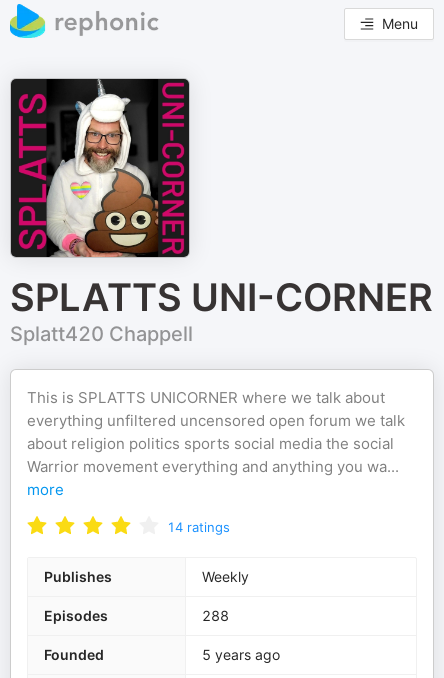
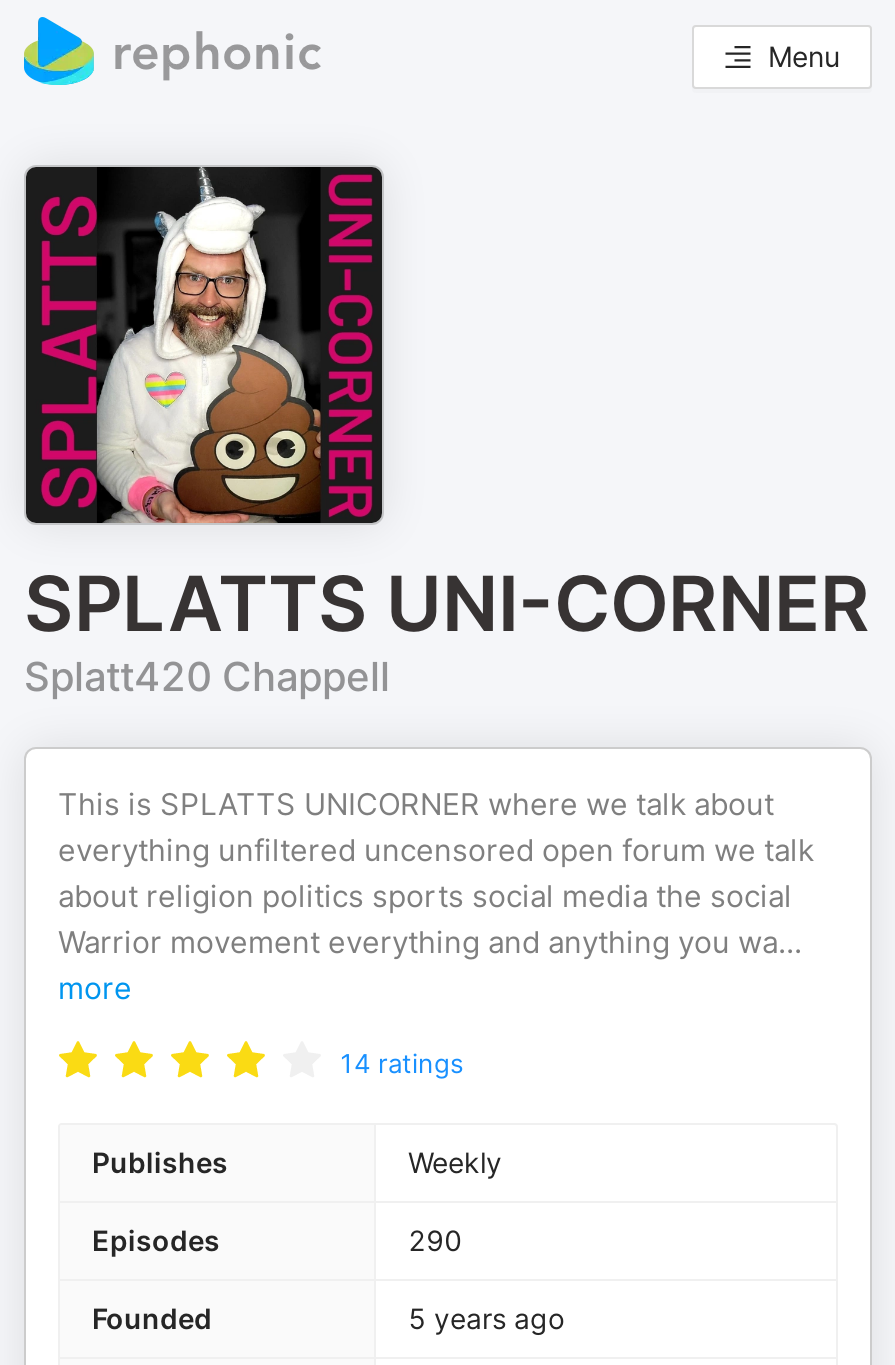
[202,607,229,624] 288 -> [408,1223,462,1257] 290

